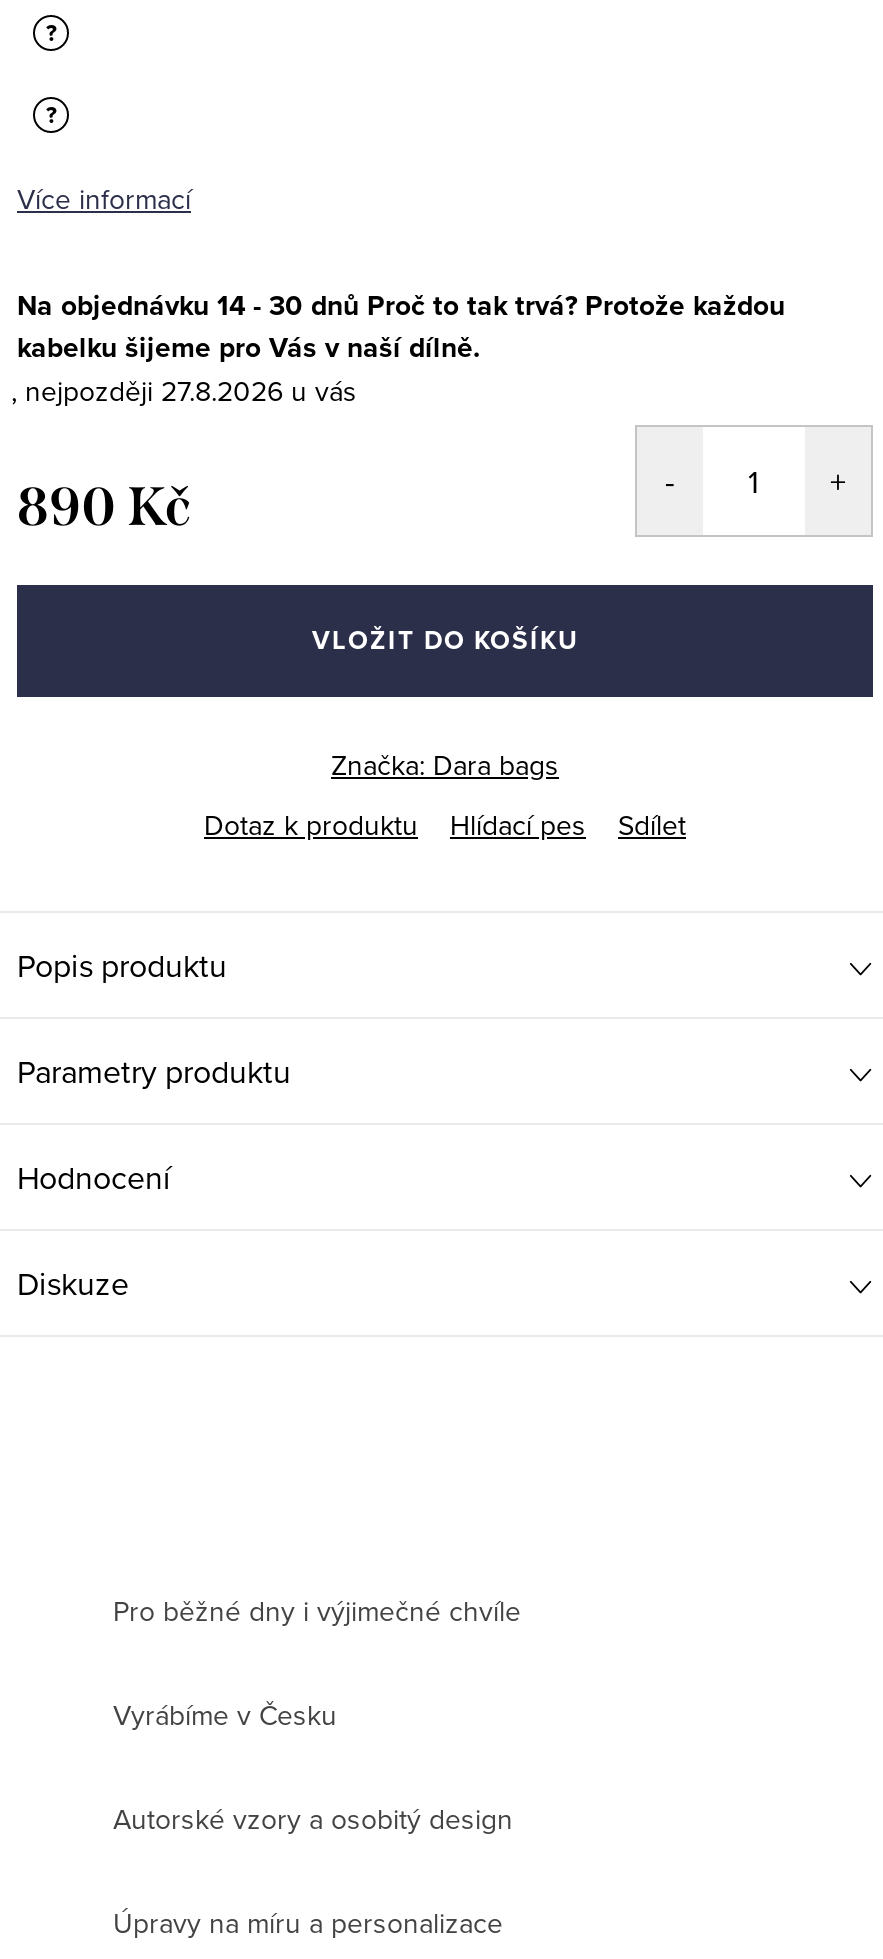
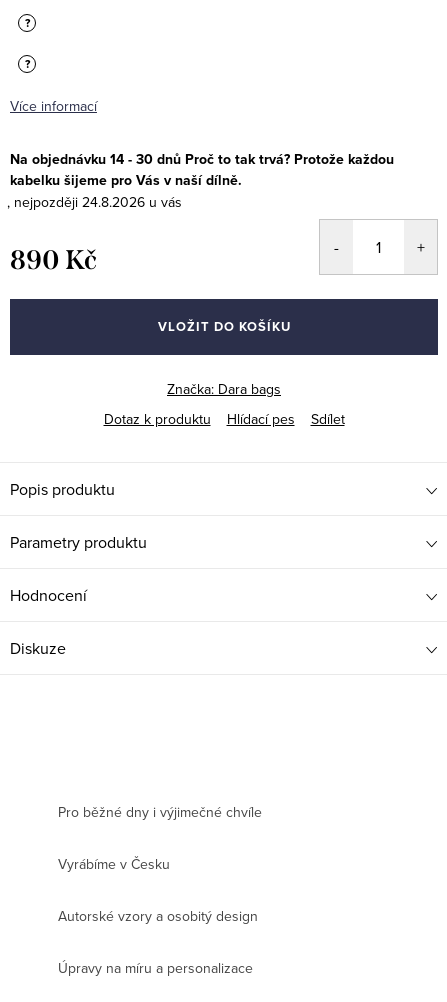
[153,370,291,410] 27.8.2026 -> [78,192,149,212] 24.8.2026

